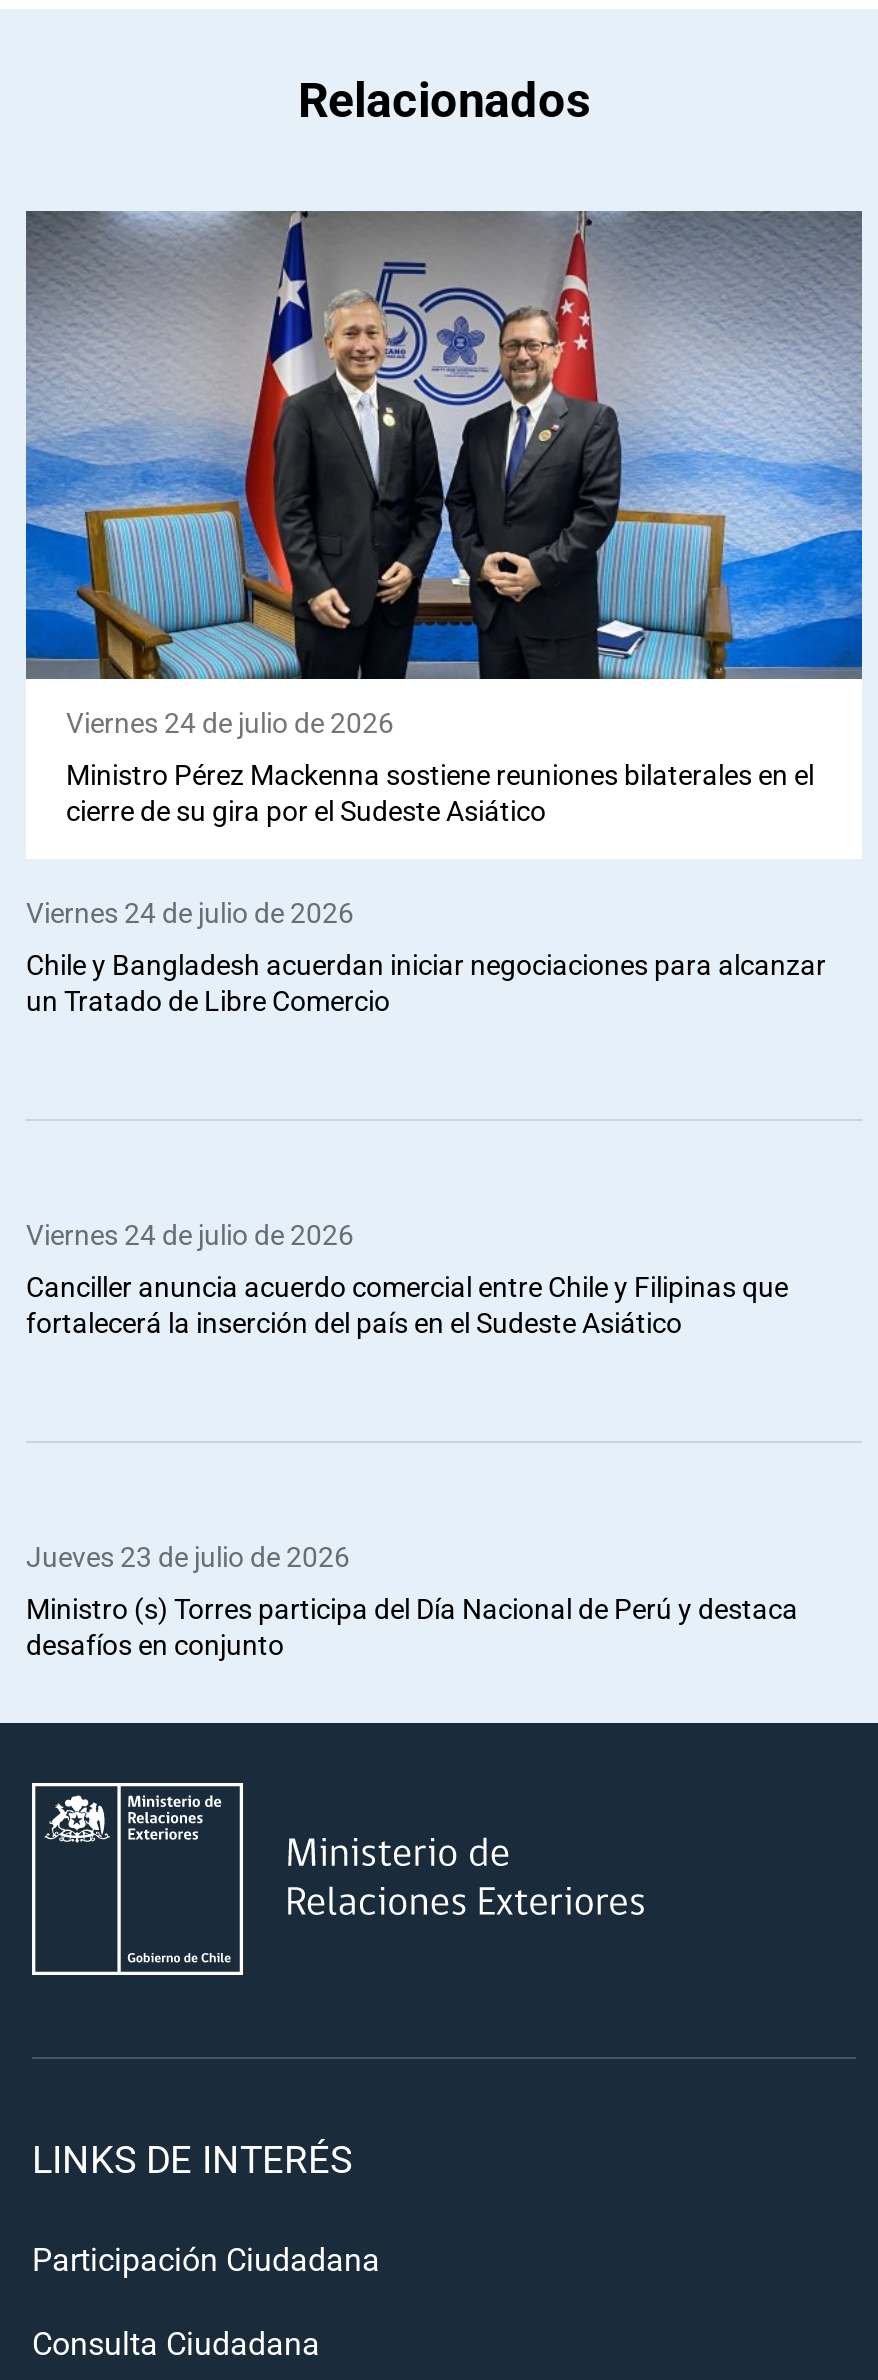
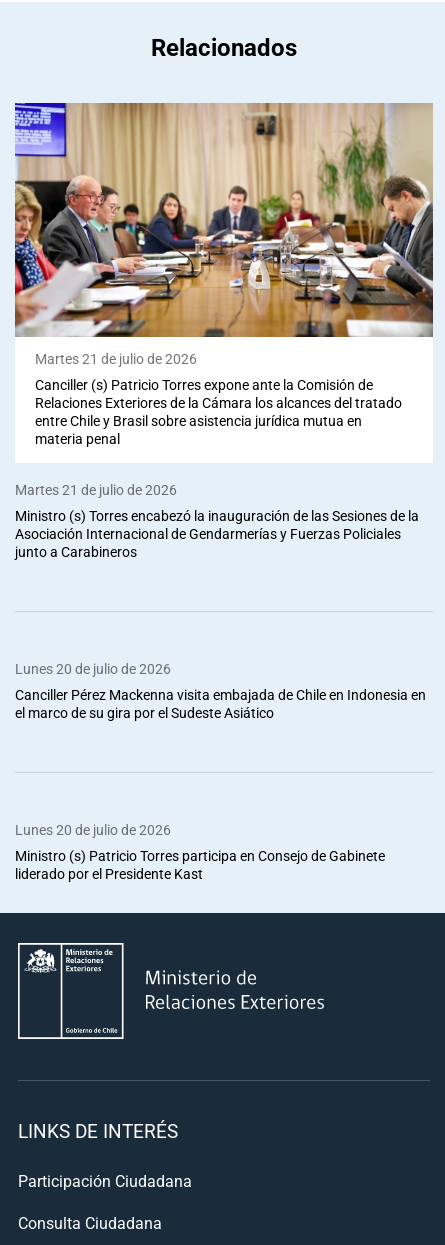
[24,209,864,829] [image] | Viernes 24 de julio de 2026 | Ministro Pérez Mackenna sostiene reuniones bilaterales en el | cierre de su gira por el Sudeste Asiático -> [14,102,434,448] [image] | Martes 21 de julio de 2026 | Canciller (s) Patricio Torres expone ante la Comisión de | Relaciones Exteriores de la Cámara los alcances del tratado | entre Chile y Brasil sobre asistencia jurídica mutua en | materia penal
[26,893,826,1019] Viernes 24 de julio de 2026 | Chile y Bangladesh acuerdan iniciar negociaciones para alcanzar | un Tratado de Libre Comercio -> [15,480,419,561] Martes 21 de julio de 2026 | Ministro (s) Torres encabezó la inauguración de las Sesiones de la | Asociación Internacional de Gendarmerías y Fuerzas Policiales | junto a Carabineros
[26,1215,788,1341] Viernes 24 de julio de 2026 | Canciller anuncia acuerdo comercial entre Chile y Filipinas que | fortalecerá la inserción del país en el Sudeste Asiático -> [15,659,426,722] Lunes 20 de julio de 2026 | Canciller Pérez Mackenna visita embajada de Chile en Indonesia en | el marco de su gira por el Sudeste Asiático
[26,1537,798,1663] Jueves 23 de julio de 2026 | Ministro (s) Torres participa del Día Nacional de Perú y destaca | desafíos en conjunto -> [15,820,385,883] Lunes 20 de julio de 2026 | Ministro (s) Patricio Torres participa en Consejo de Gabinete | liderado por el Presidente Kast

